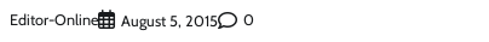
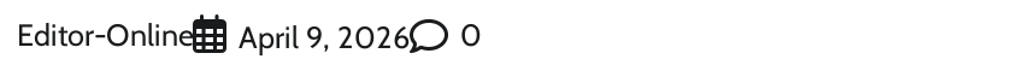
[121,12,218,30] August 5, 2015 -> [239,19,410,55] April 9, 2026

